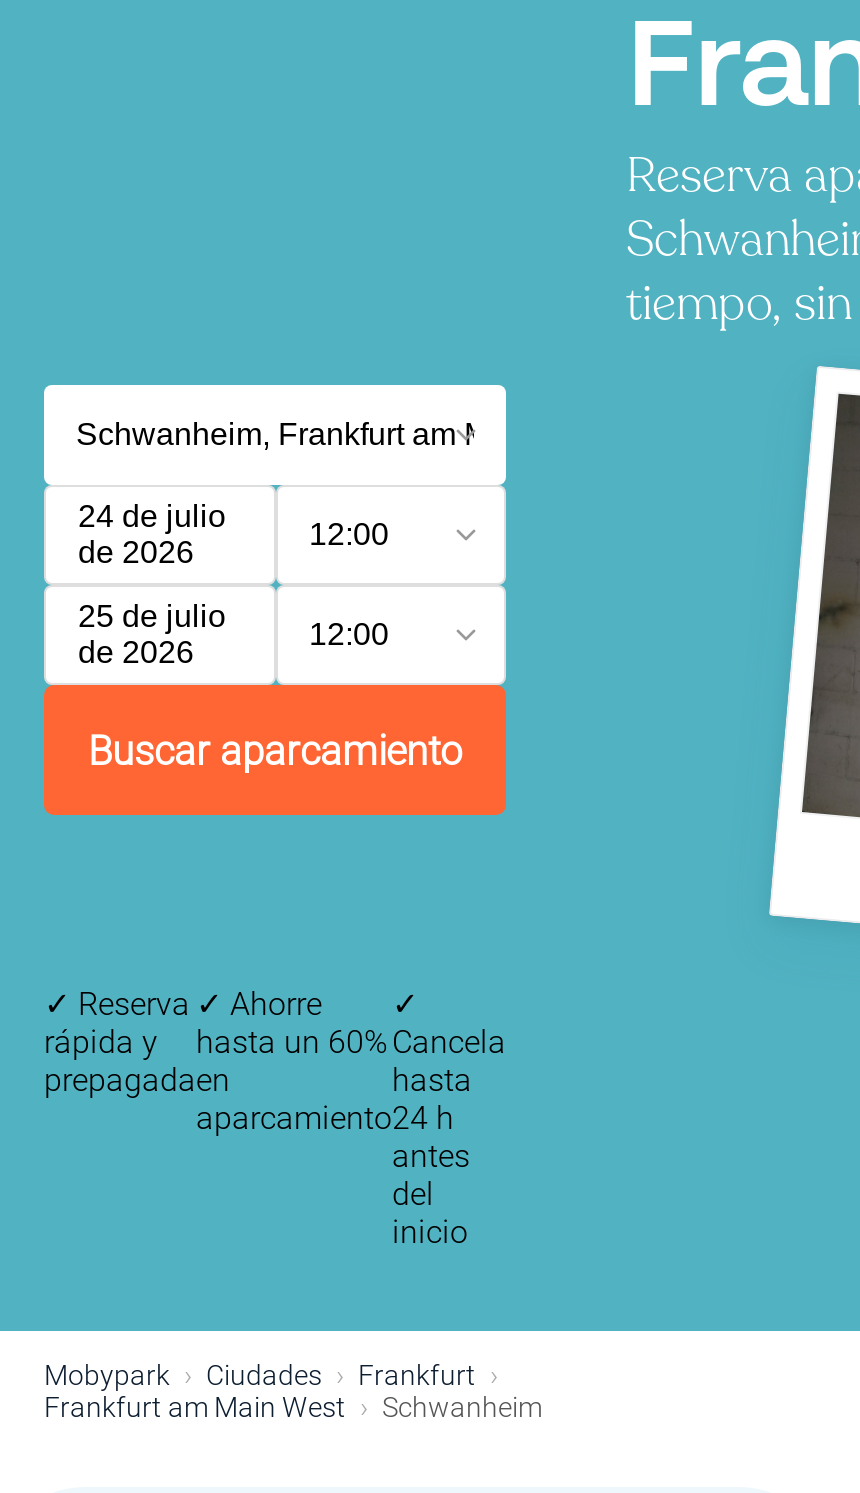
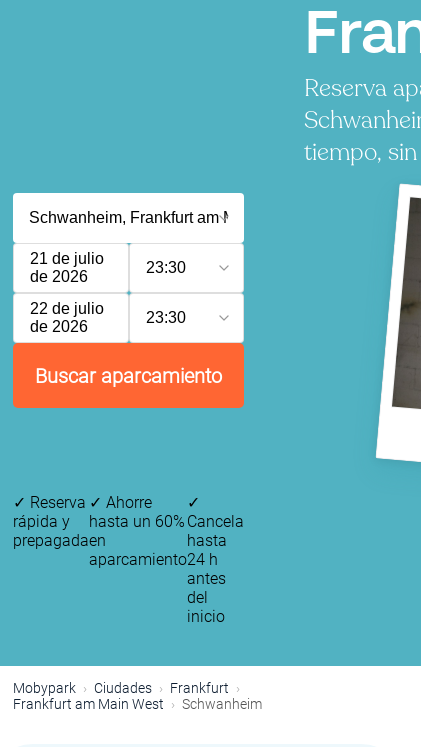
[78,499,226,533] 24 de julio -> [30,250,104,267] 21 de julio
[309,517,389,551] 12:00 -> [145,259,185,276] 23:30
[78,599,226,633] 25 de julio -> [30,300,104,317] 22 de julio
[309,617,389,651] 12:00 -> [145,309,185,326] 23:30

